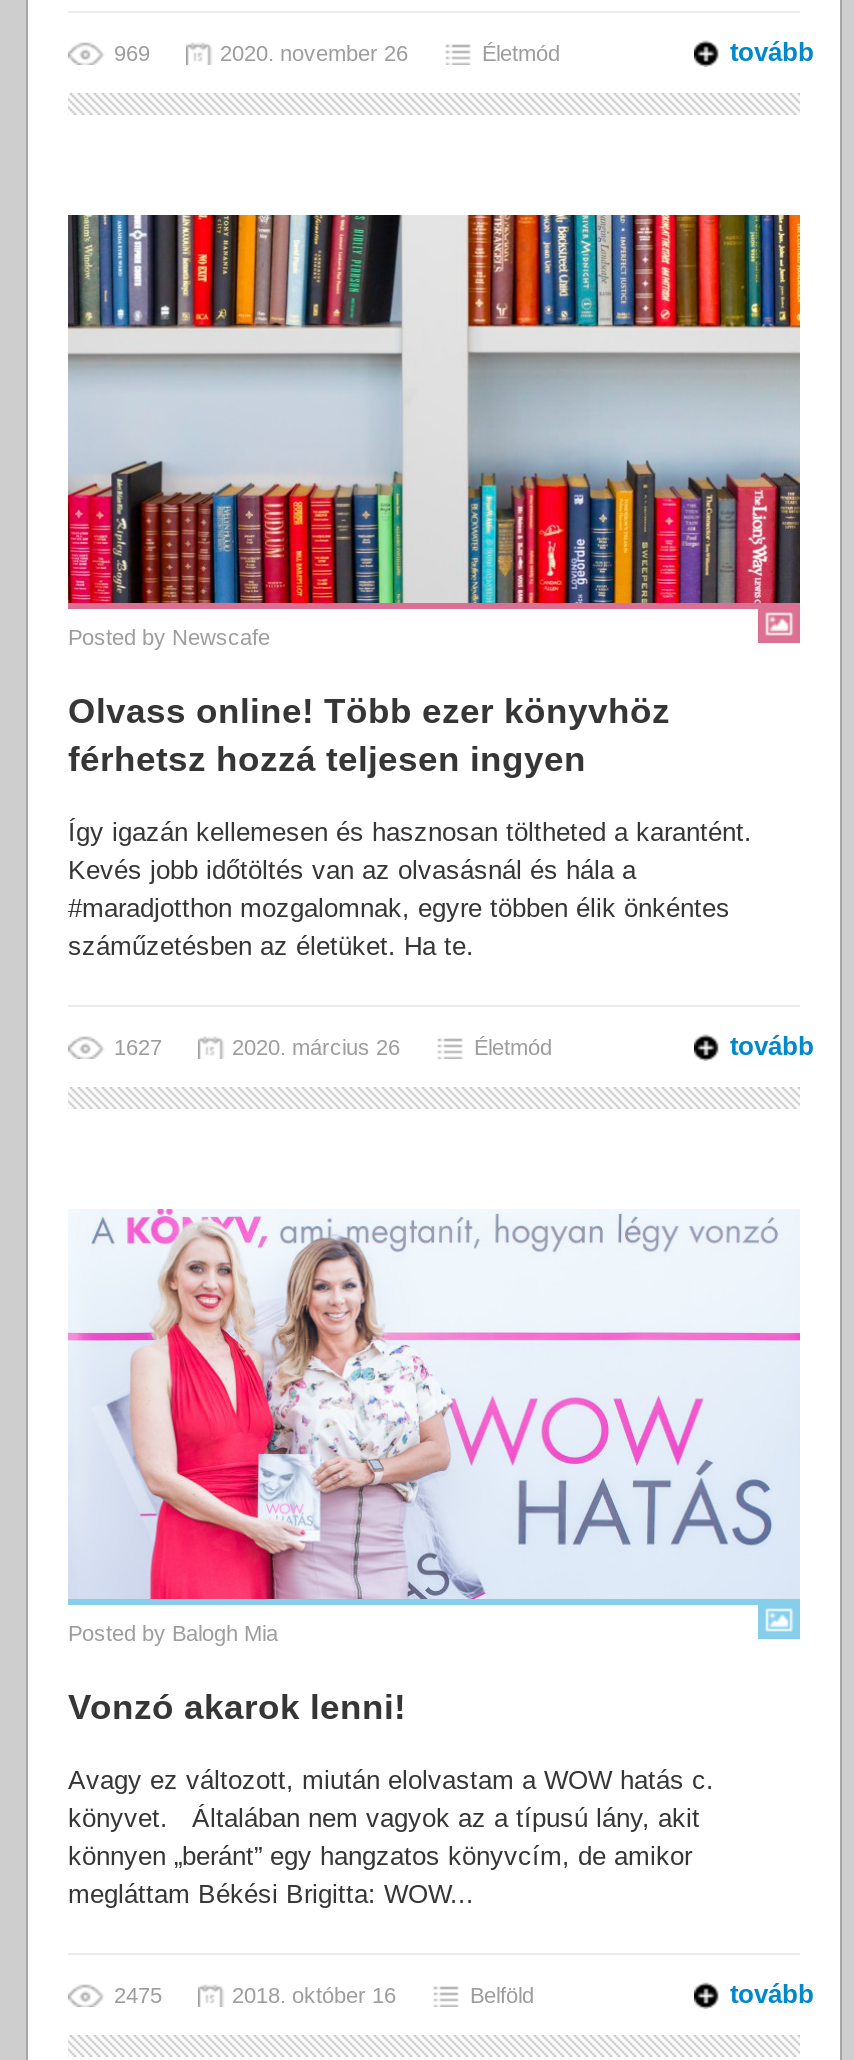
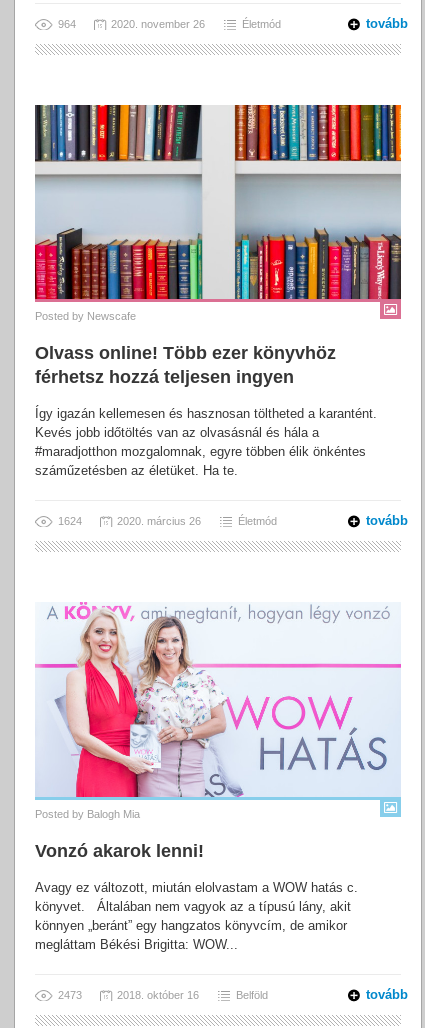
[114,40,156,64] 969 -> [58,18,79,30] 964
[114,1035,168,1059] 1627 -> [58,515,85,527] 1624
[114,1982,168,2006] 2475 -> [58,989,85,1001] 2473

